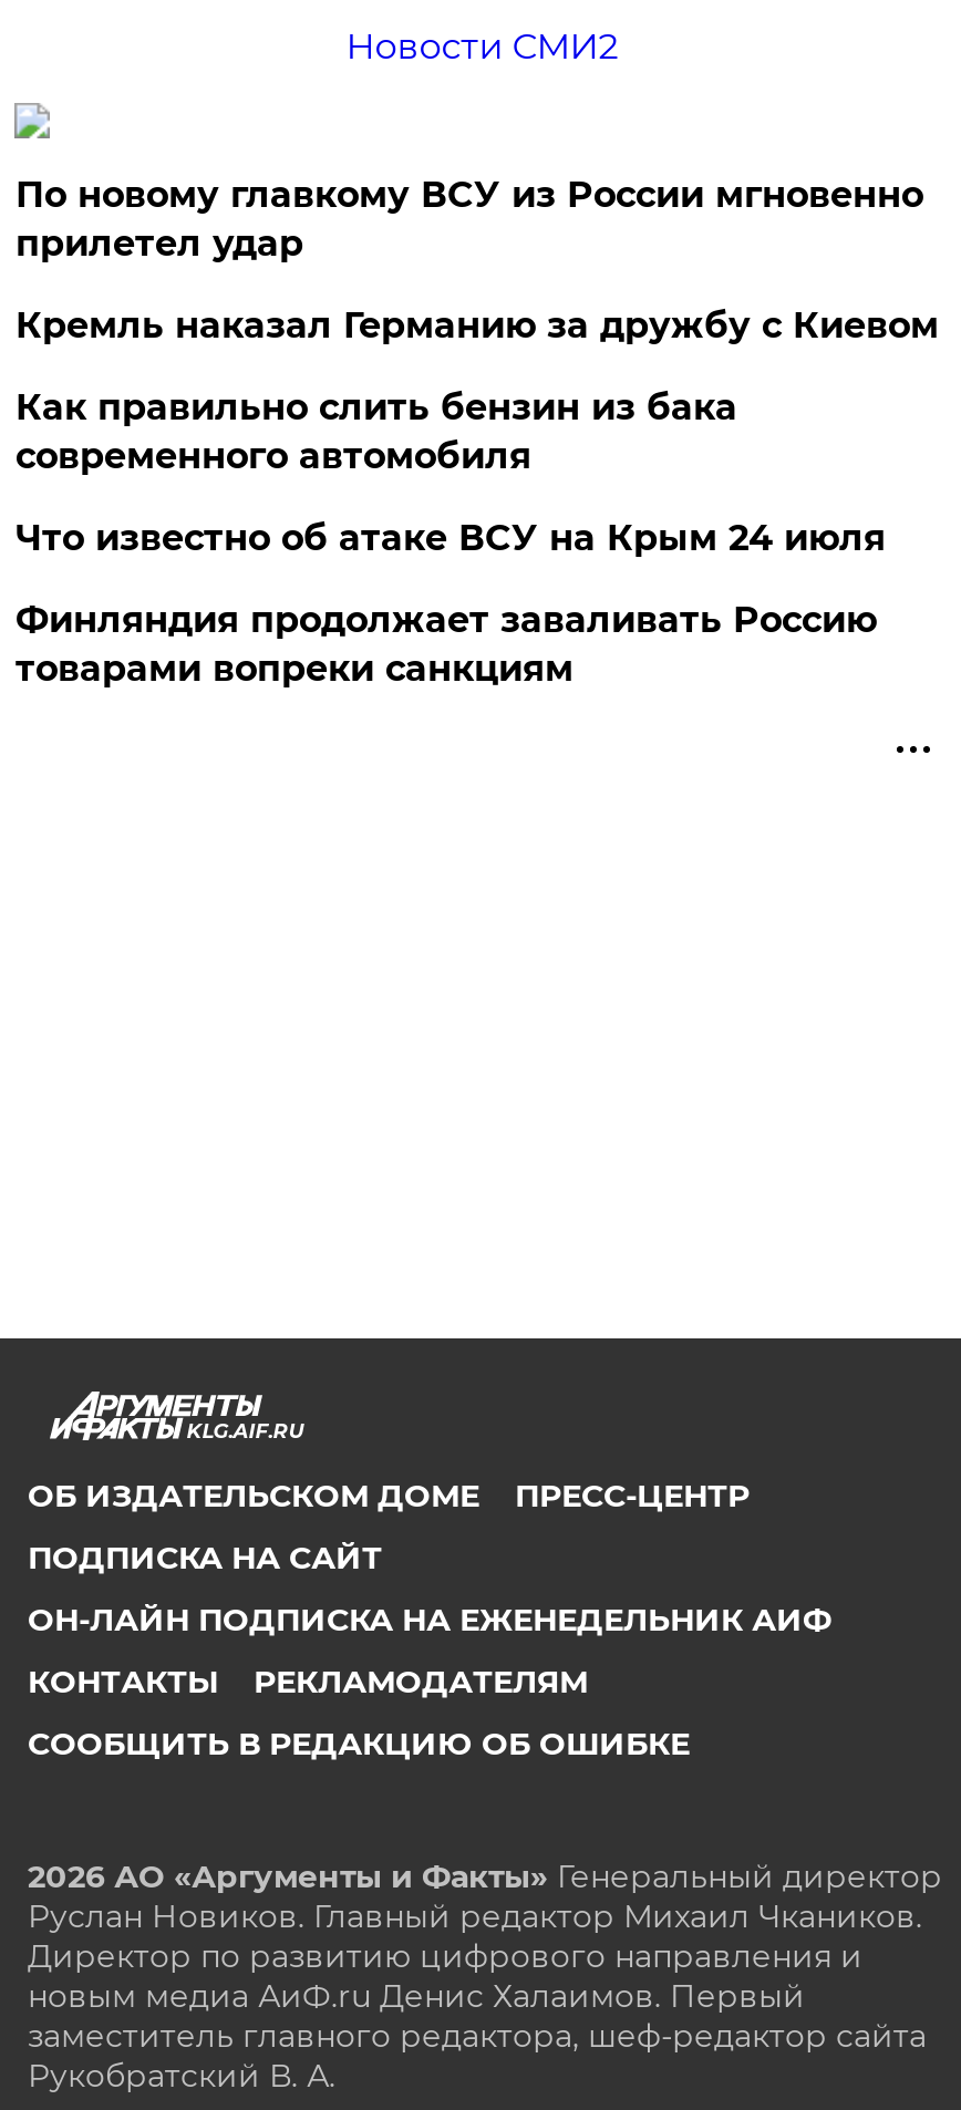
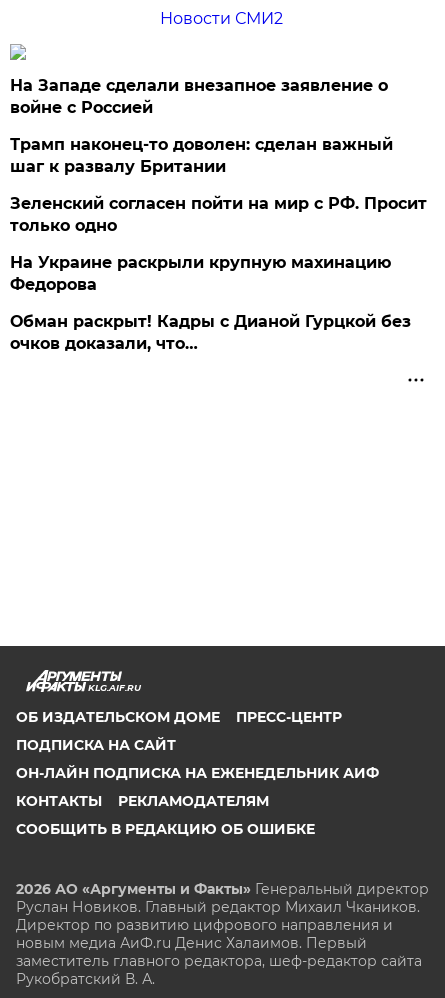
[15,174,923,264] По новому главкому ВСУ из России мгновенно | прилетел удар -> [10,76,388,117] На Западе сделали внезапное заявление о | войне с Россией
[15,304,939,346] Кремль наказал Германию за дружбу с Киевом -> [10,135,393,176] Трамп наконец-то доволен: сделан важный | шаг к развалу Британии
[15,386,737,477] Как правильно слить бензин из бака | современного автомобиля -> [10,194,427,235] Зеленский согласен пойти на мир с РФ. Просит | только одно
[15,517,885,559] Что известно об атаке ВСУ на Крым 24 июля -> [10,253,391,294] На Украине раскрыли крупную махинацию | Федорова
[15,599,877,689] Финляндия продолжает заваливать Россию | товарами вопреки санкциям -> [10,312,411,353] Обман раскрыт! Кадры с Дианой Гурцкой без | очков доказали, что…

